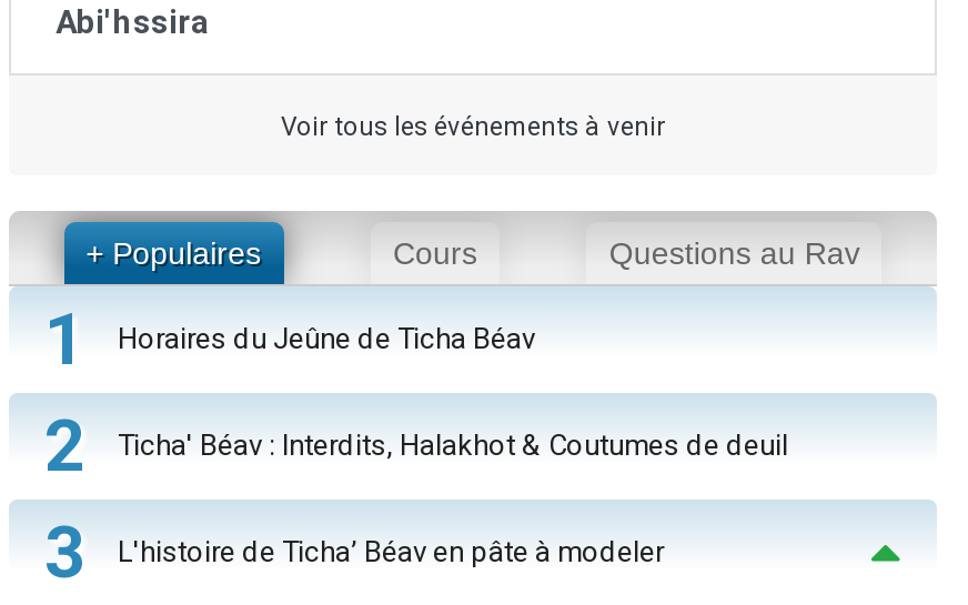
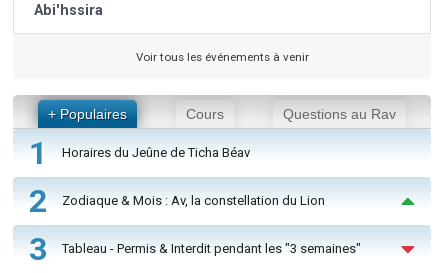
[118,429,788,462] Ticha' Béav : Interdits, Halakhot & Coutumes de deuil -> [62,193,325,208] Zodiaque & Mois : Av, la constellation du Lion
[118,536,664,569] L'histoire de Ticha’ Béav en pâte à modeler -> [62,241,361,256] Tableau - Permis & Interdit pendant les "3 semaines"

